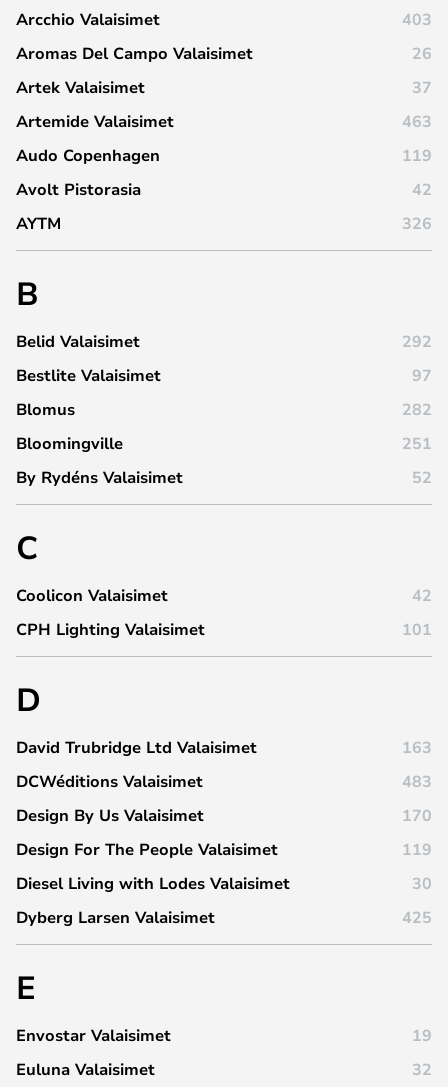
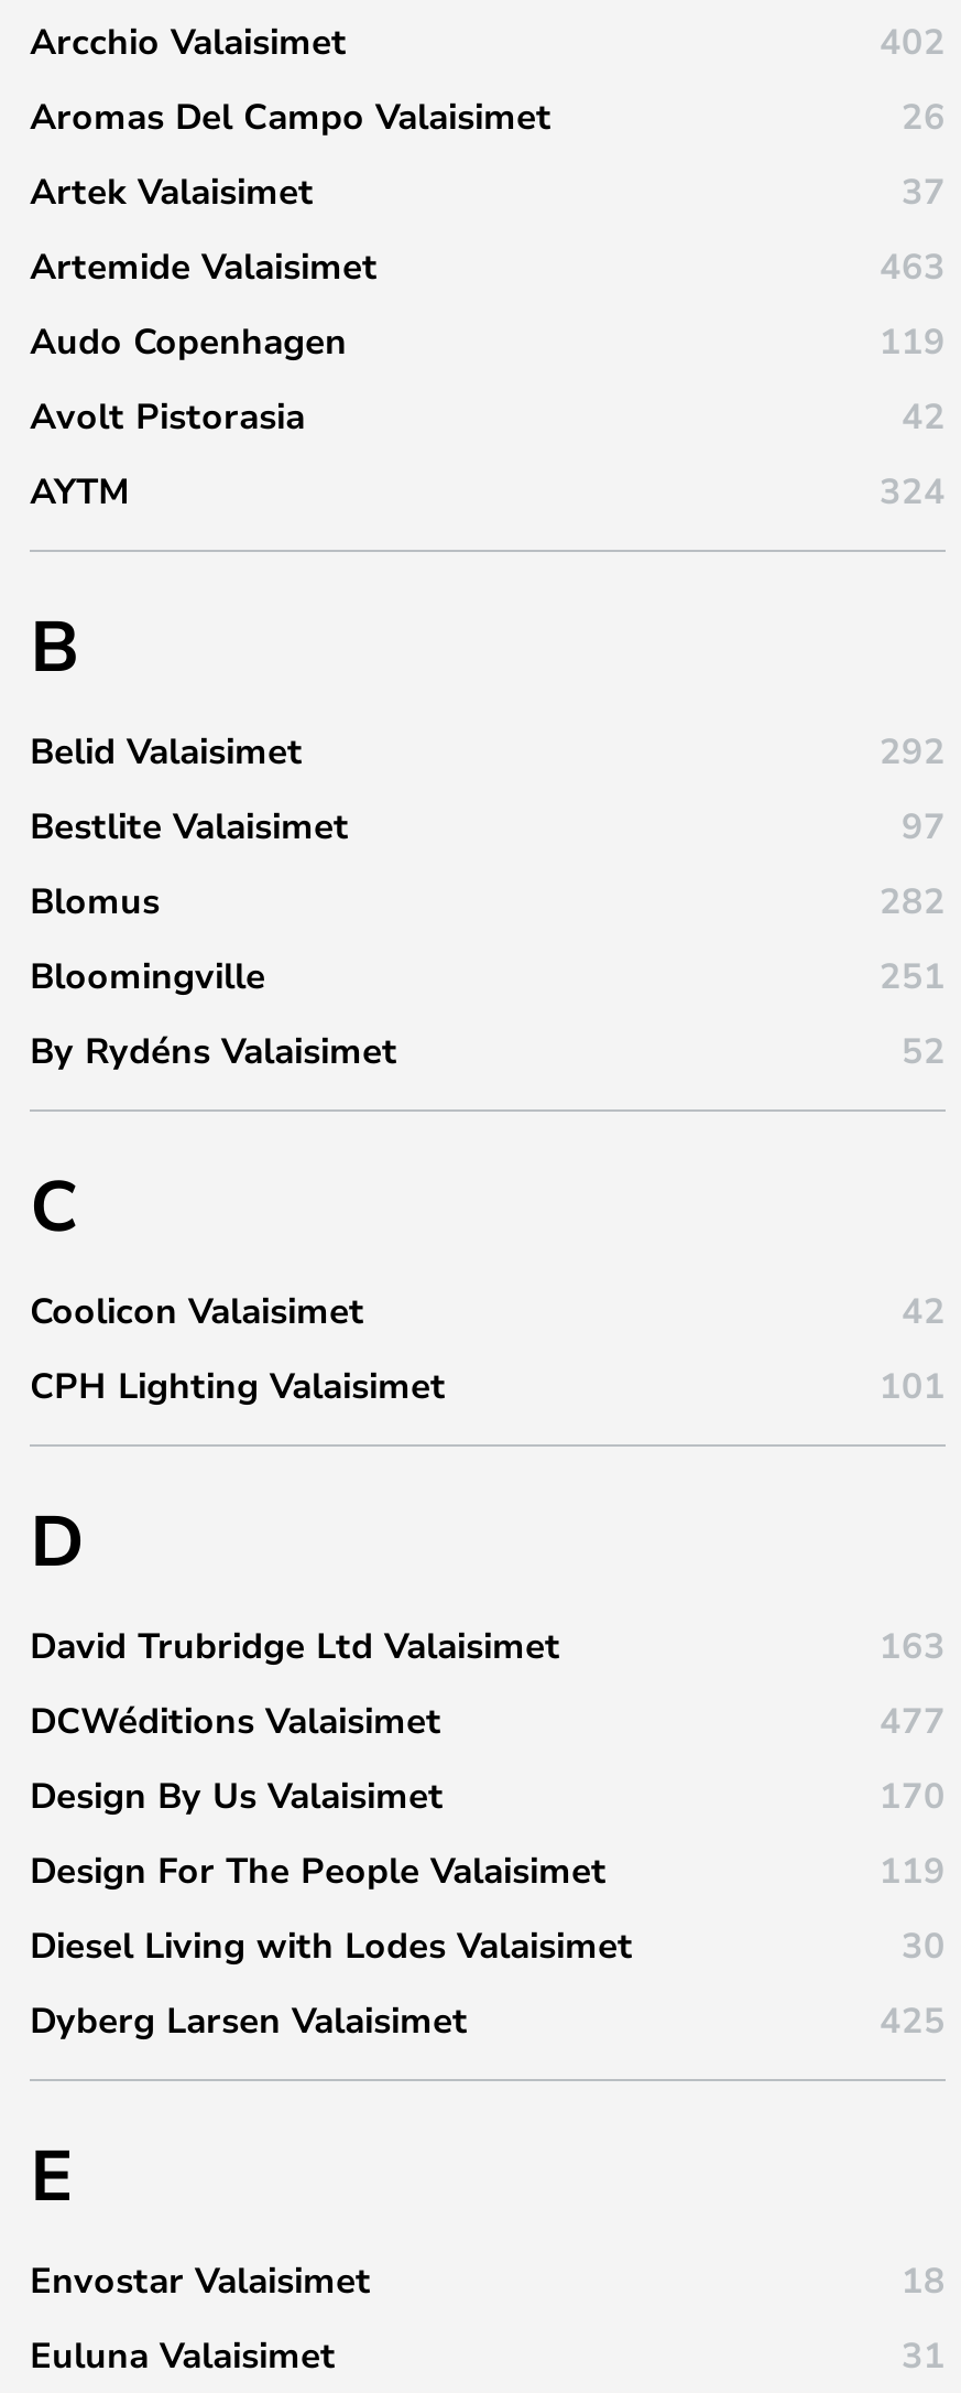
[402,8,432,30] 403 -> [880,17,946,65] 402
[402,212,432,234] 326 -> [880,466,946,515] 324
[402,770,432,792] 483 -> [880,1696,946,1744] 477
[412,1024,432,1046] 19 -> [902,2255,946,2304] 18
[412,1058,432,1080] 32 -> [902,2330,946,2379] 31

